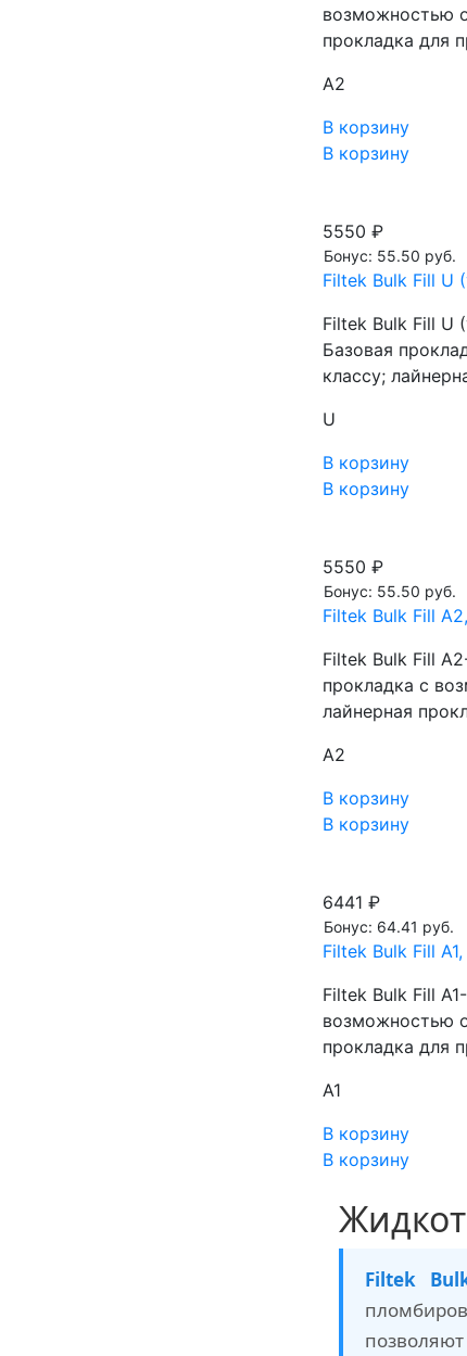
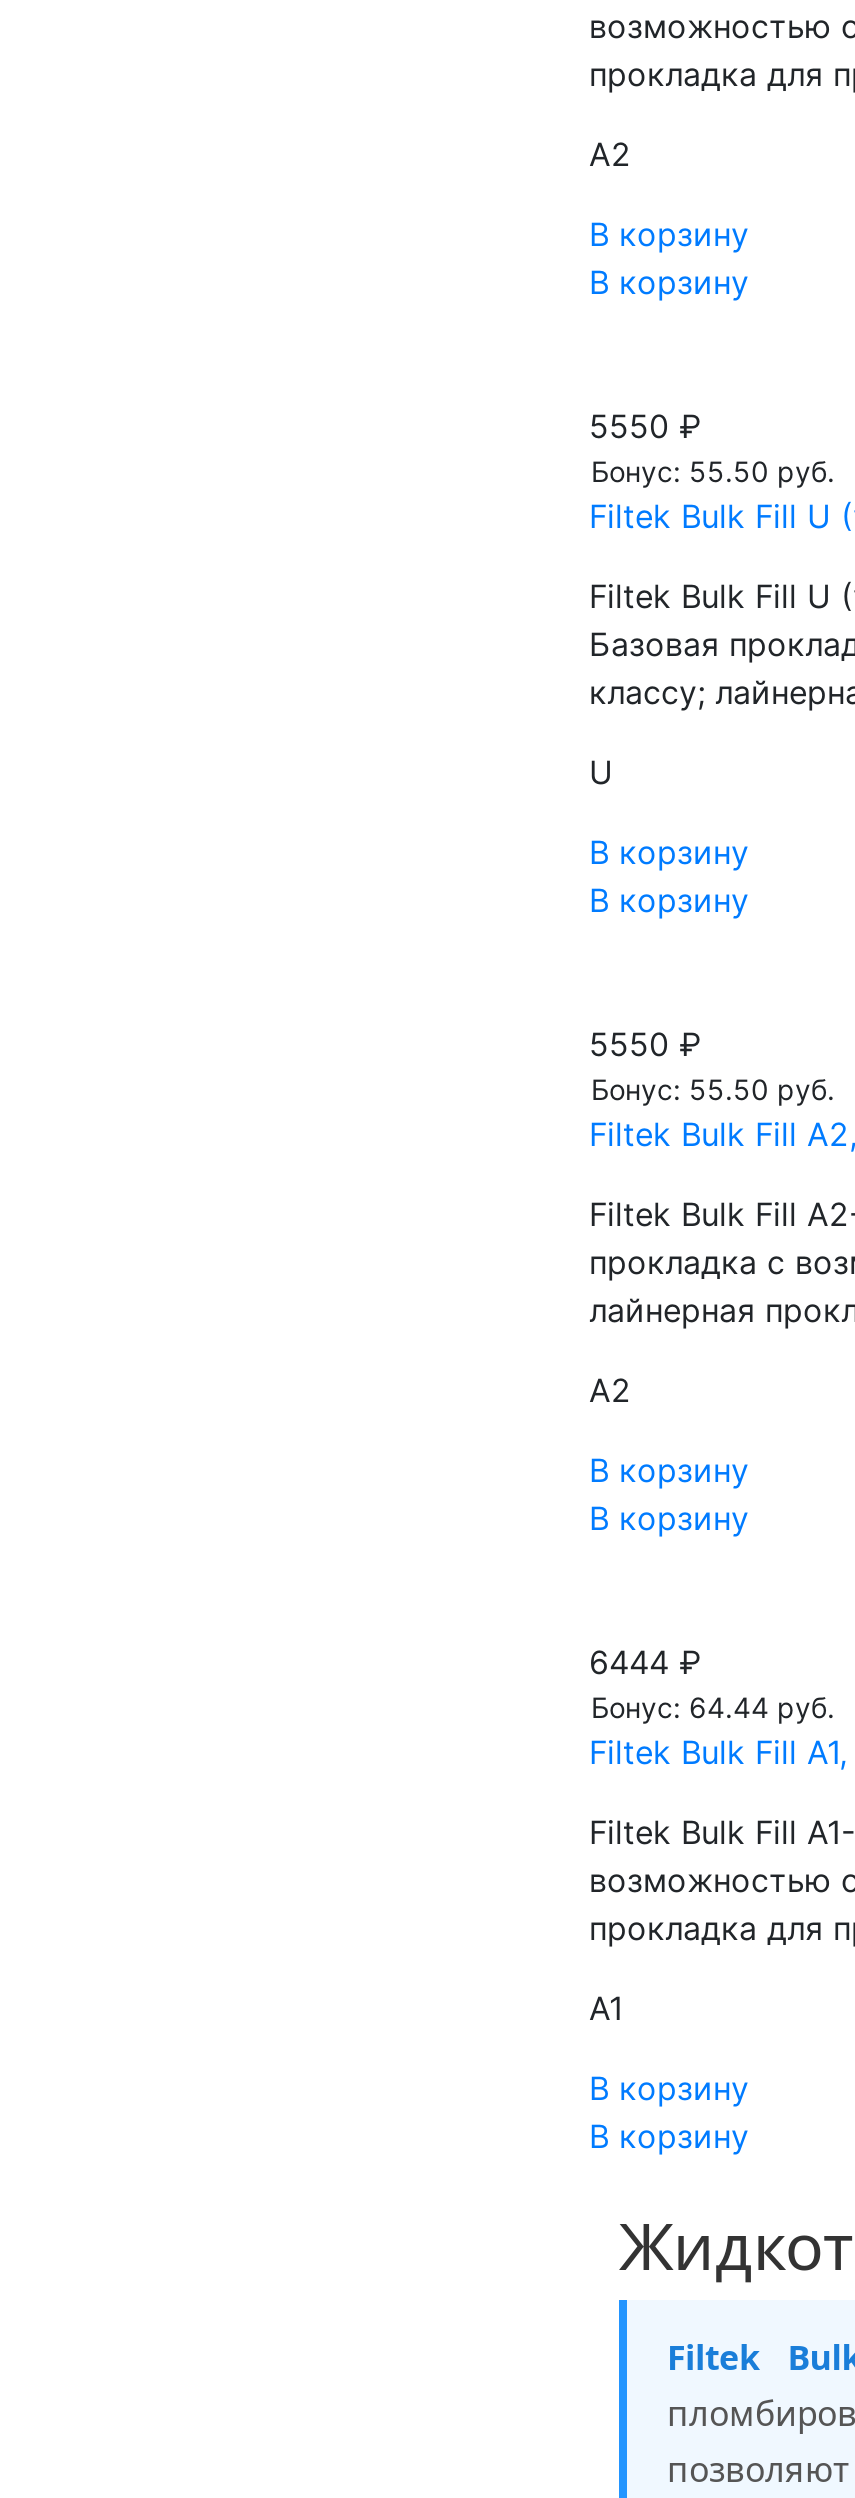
[323,892,380,913] 6441 ₽ -> [589,1643,701,1683] 6444 ₽
[324,918,454,936] Бонус: 64.41 руб. -> [591,1691,835,1725] Бонус: 64.44 руб.

